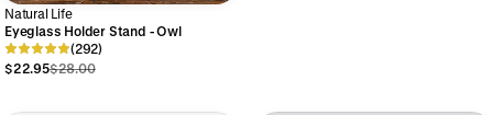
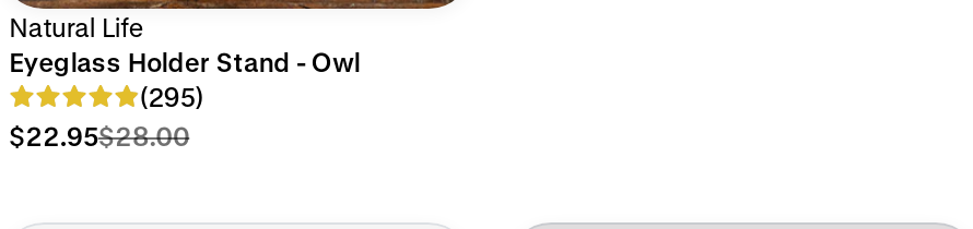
[70,41,102,56] (292) -> [140,82,203,112] (295)

